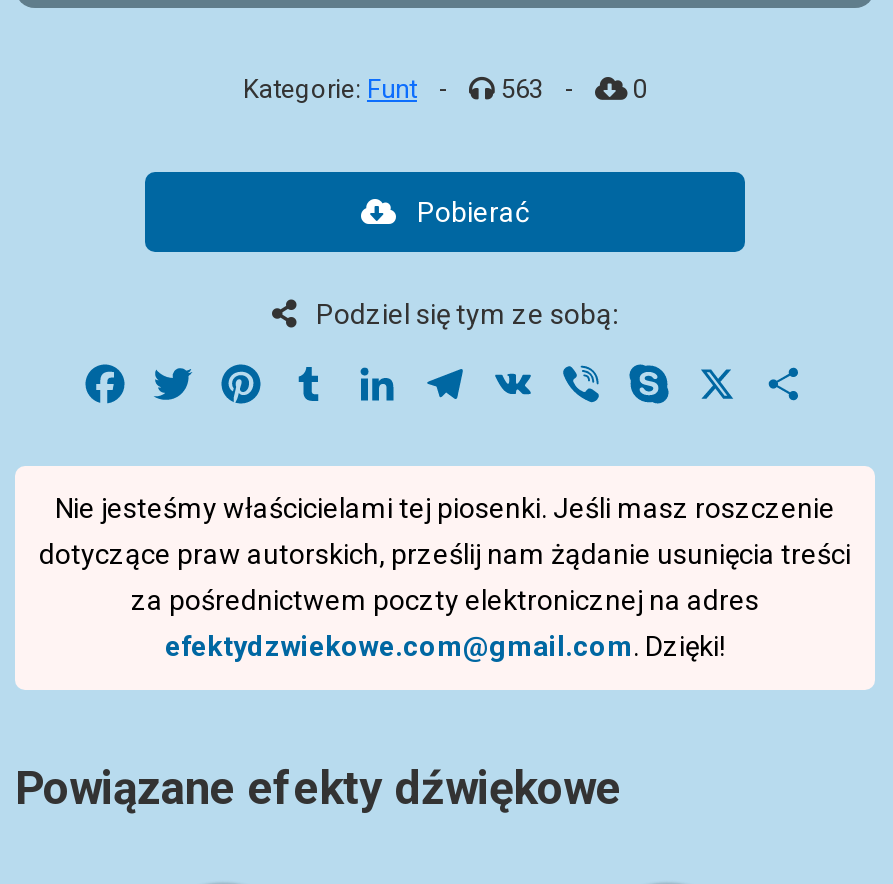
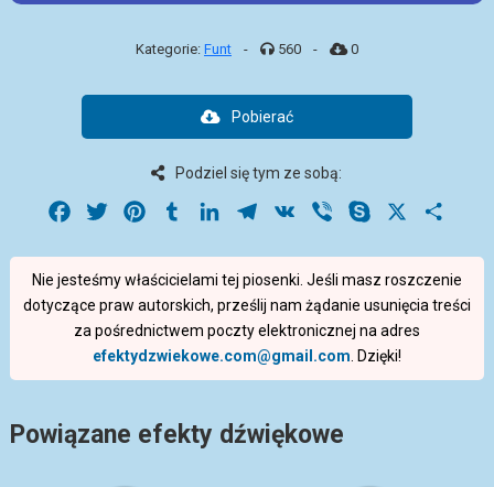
[495,74,543,104] 563 -> [275,41,301,57] 560

